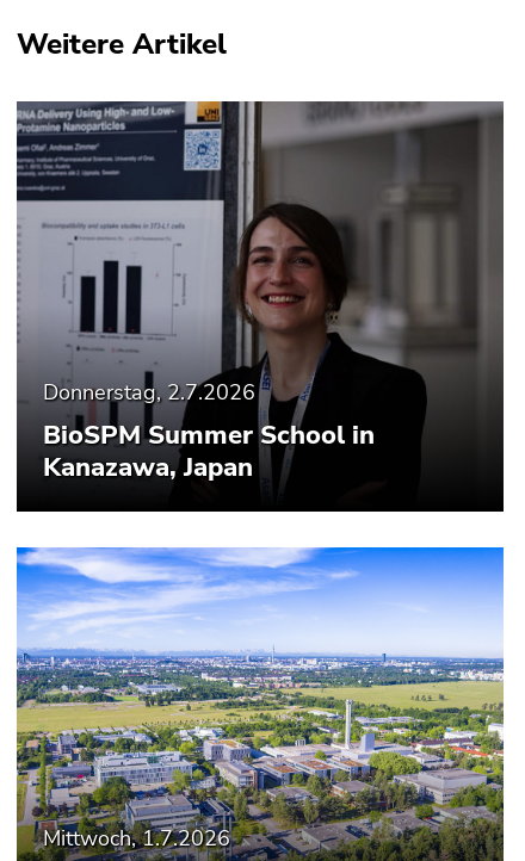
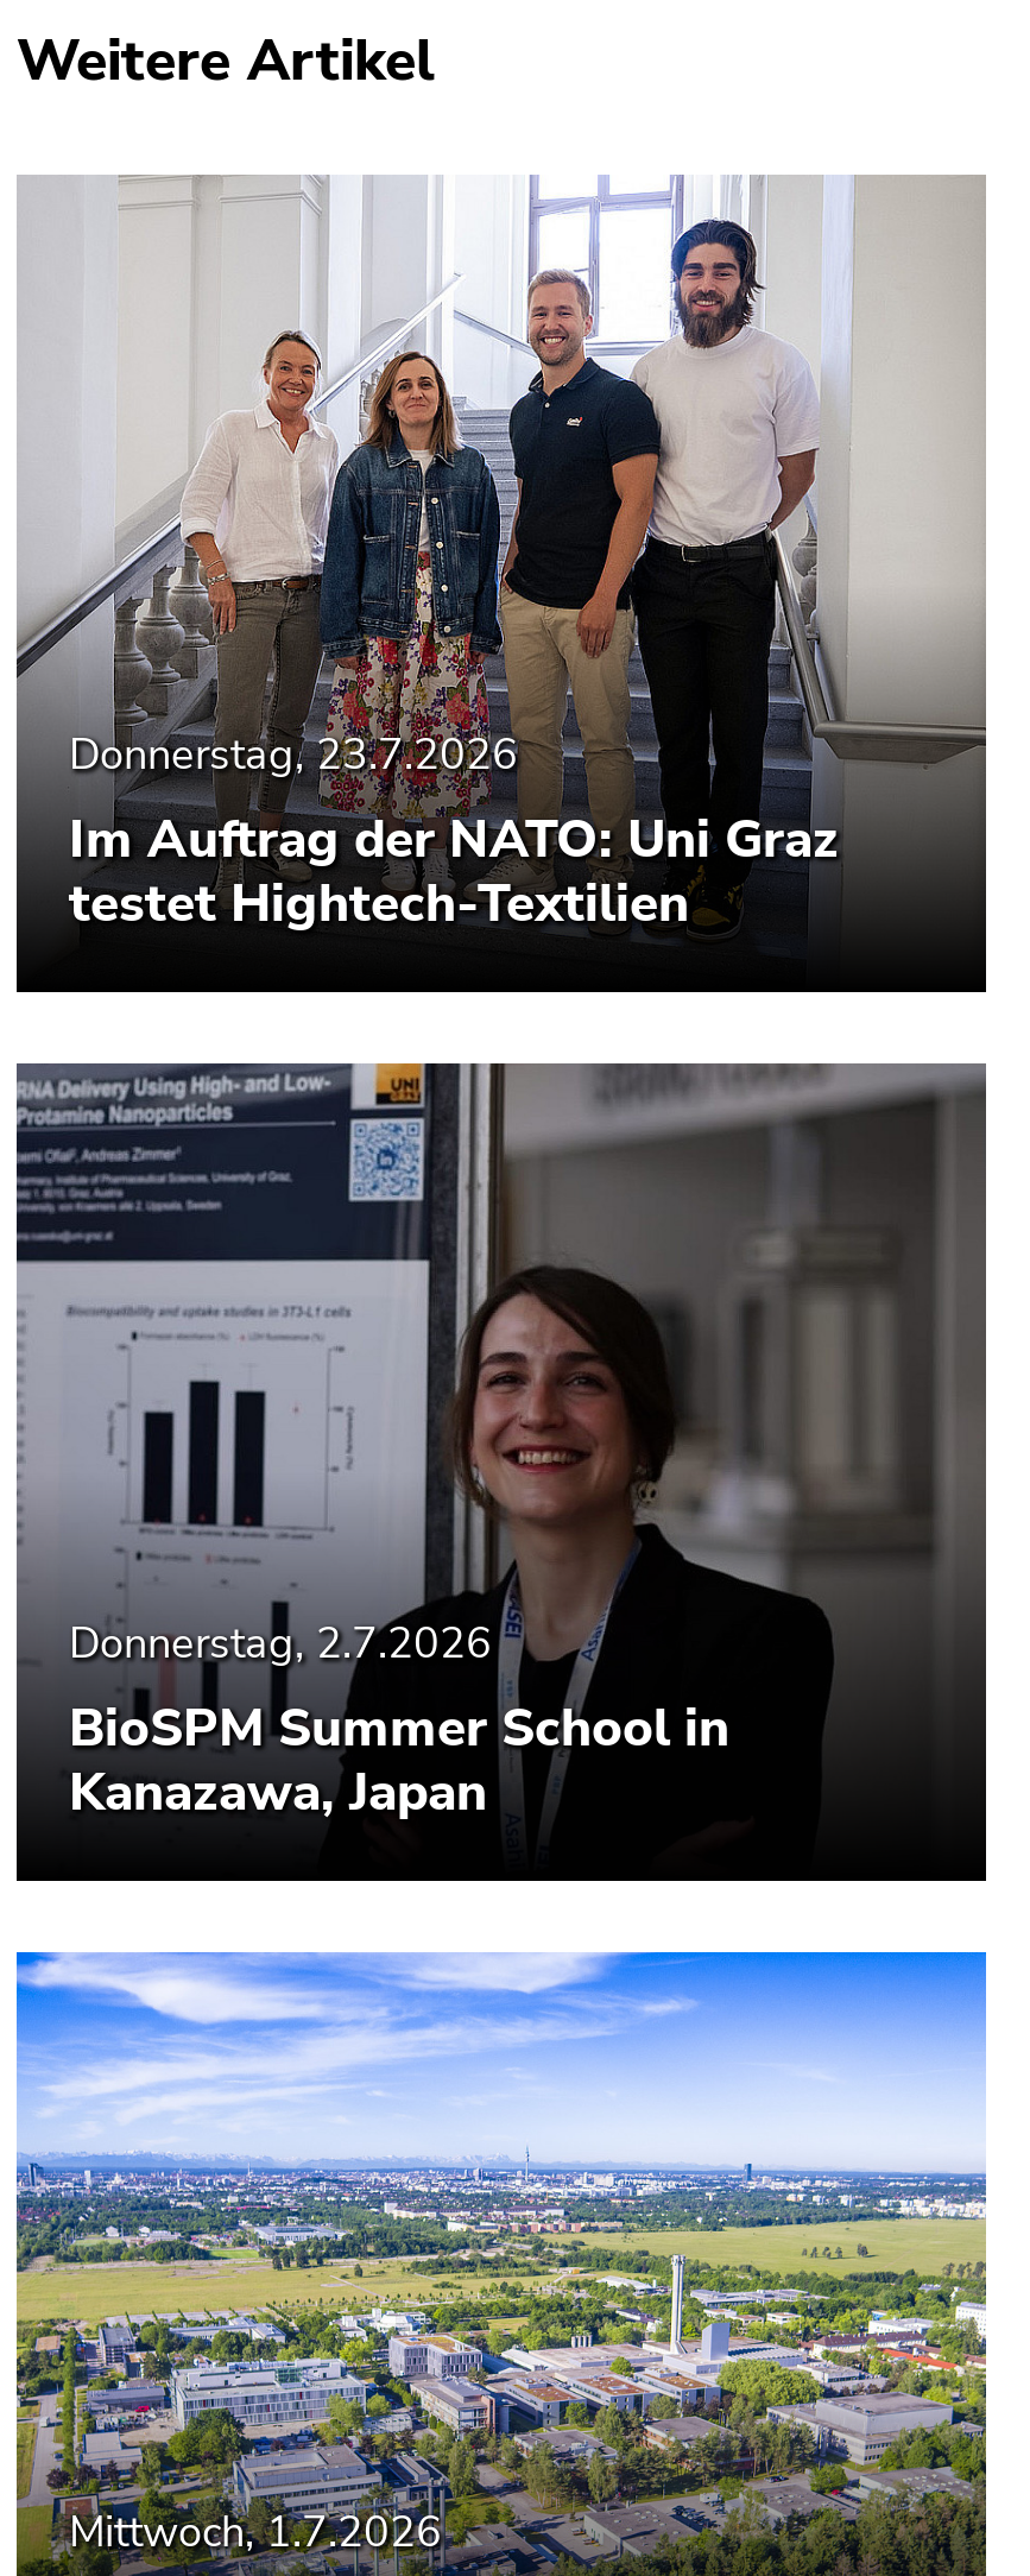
none -> [19,173,986,939] [image] | Donnerstag, 23.7.2026 | Im Auftrag der NATO: Uni Graz | testet Hightech-Textilien

